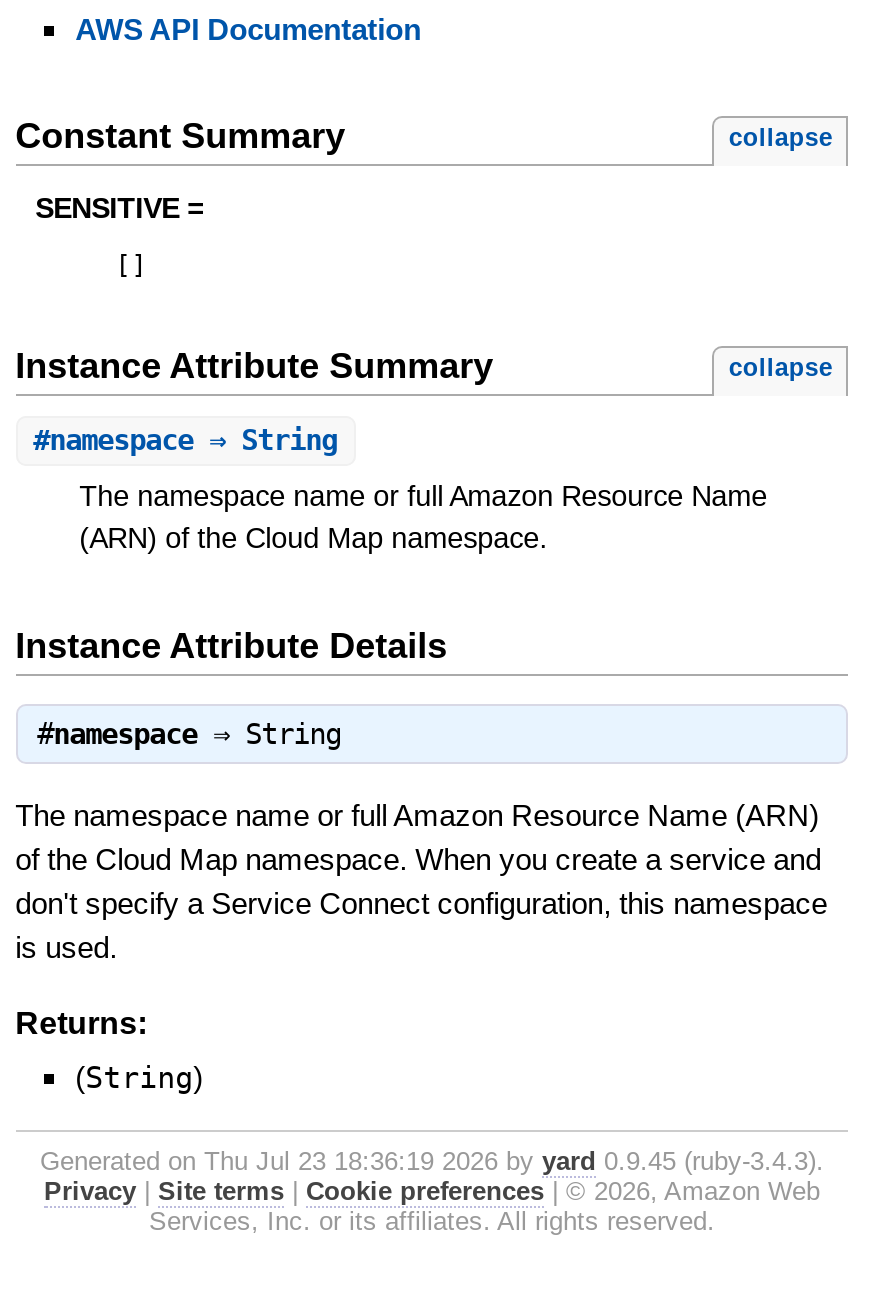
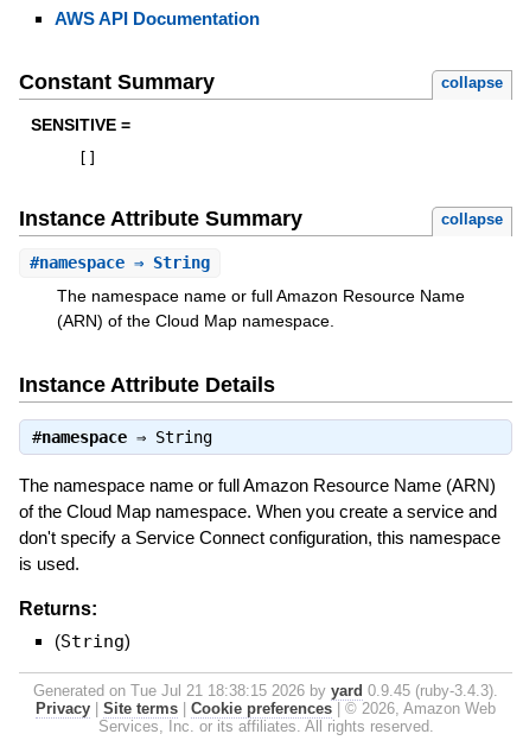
[40,1146,824,1176] Generated on Thu Jul 23 18:36:19 2026 by yard 0.9.45 (ruby-3.4.3). -> [33,682,498,699] Generated on Tue Jul 21 18:38:15 2026 by yard 0.9.45 (ruby-3.4.3).

